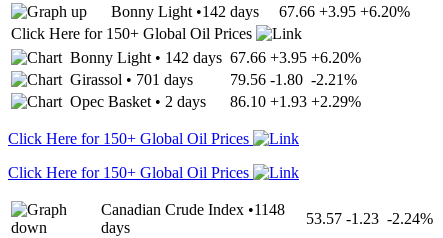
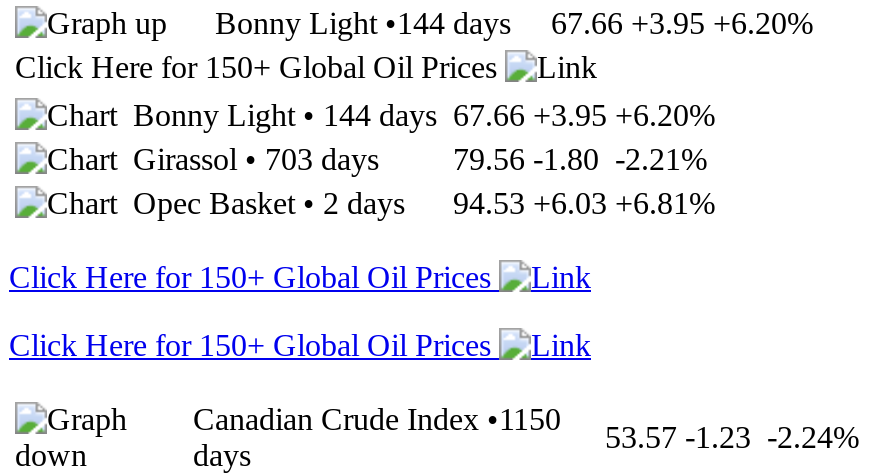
[111,3,259,20] Bonny Light •142 days -> [215,5,511,39] Bonny Light •144 days
[70,49,361,66] Bonny Light • 142 days 67.66 +3.95 +6.20% -> [133,97,715,131] Bonny Light • 144 days 67.66 +3.95 +6.20%
[70,71,193,88] Girassol • 701 days -> [133,141,379,175] Girassol • 703 days
[70,93,361,110] Opec Basket • 2 days 86.10 +1.93 +2.29% -> [133,185,715,219] Opec Basket • 2 days 94.53 +6.03 +6.81%
[101,201,285,218] Canadian Crude Index •1148 -> [193,401,561,435] Canadian Crude Index •1150

